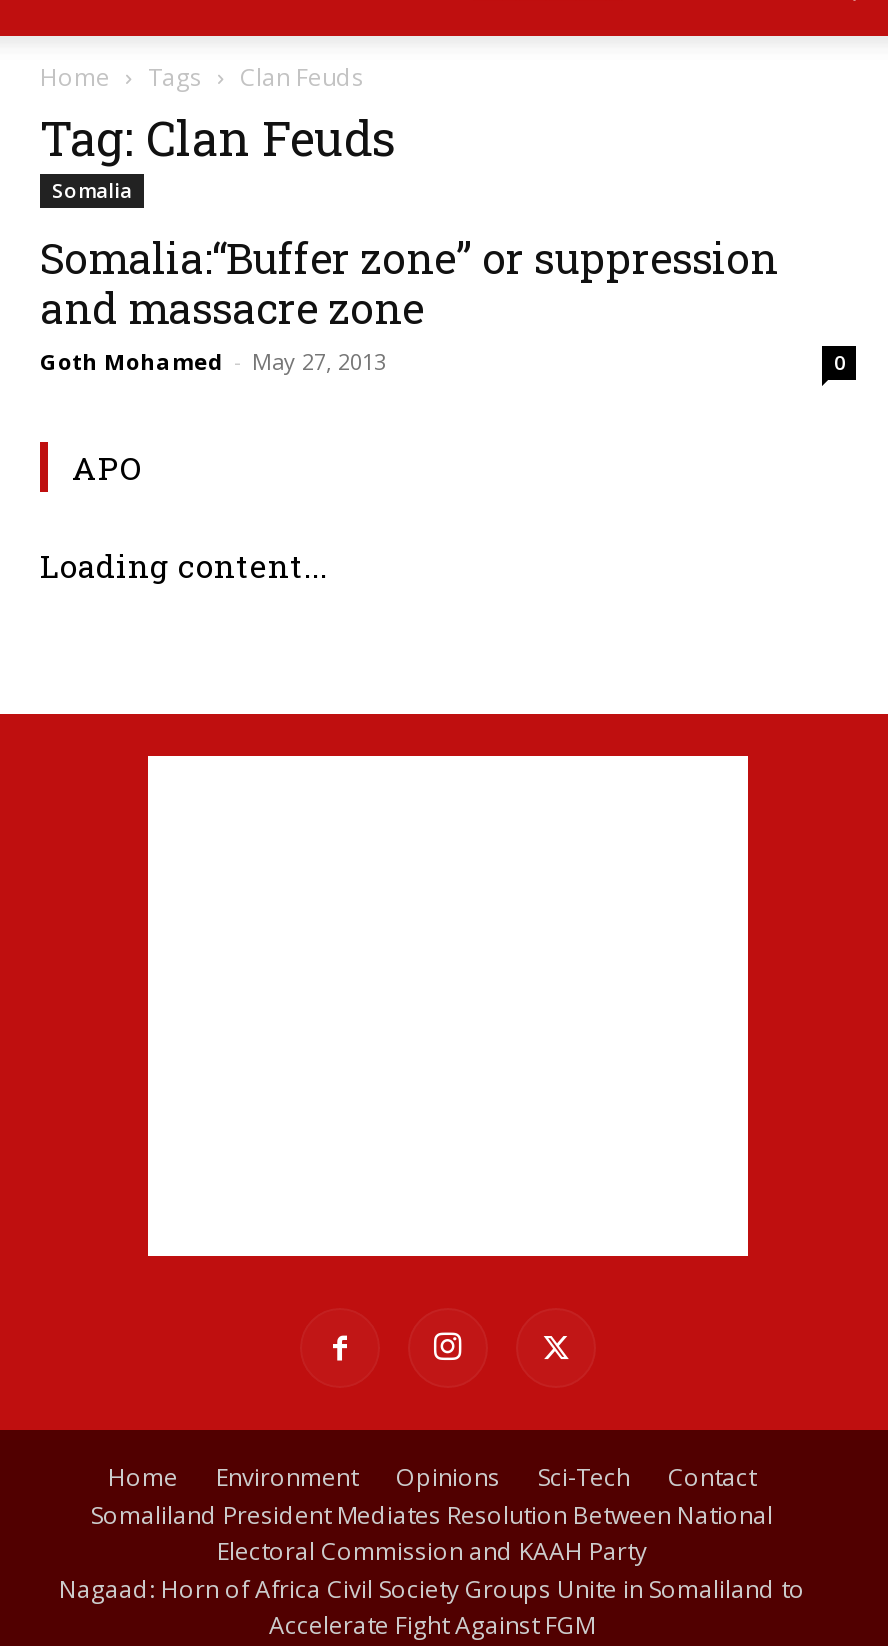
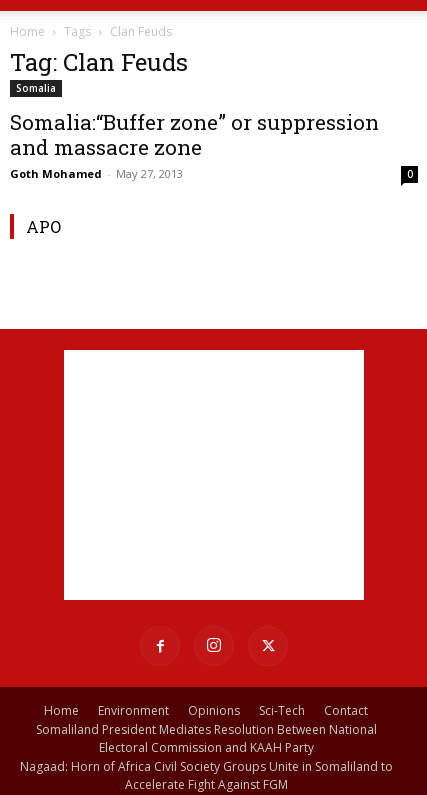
[40,544,328,586] Loading content... -> none

